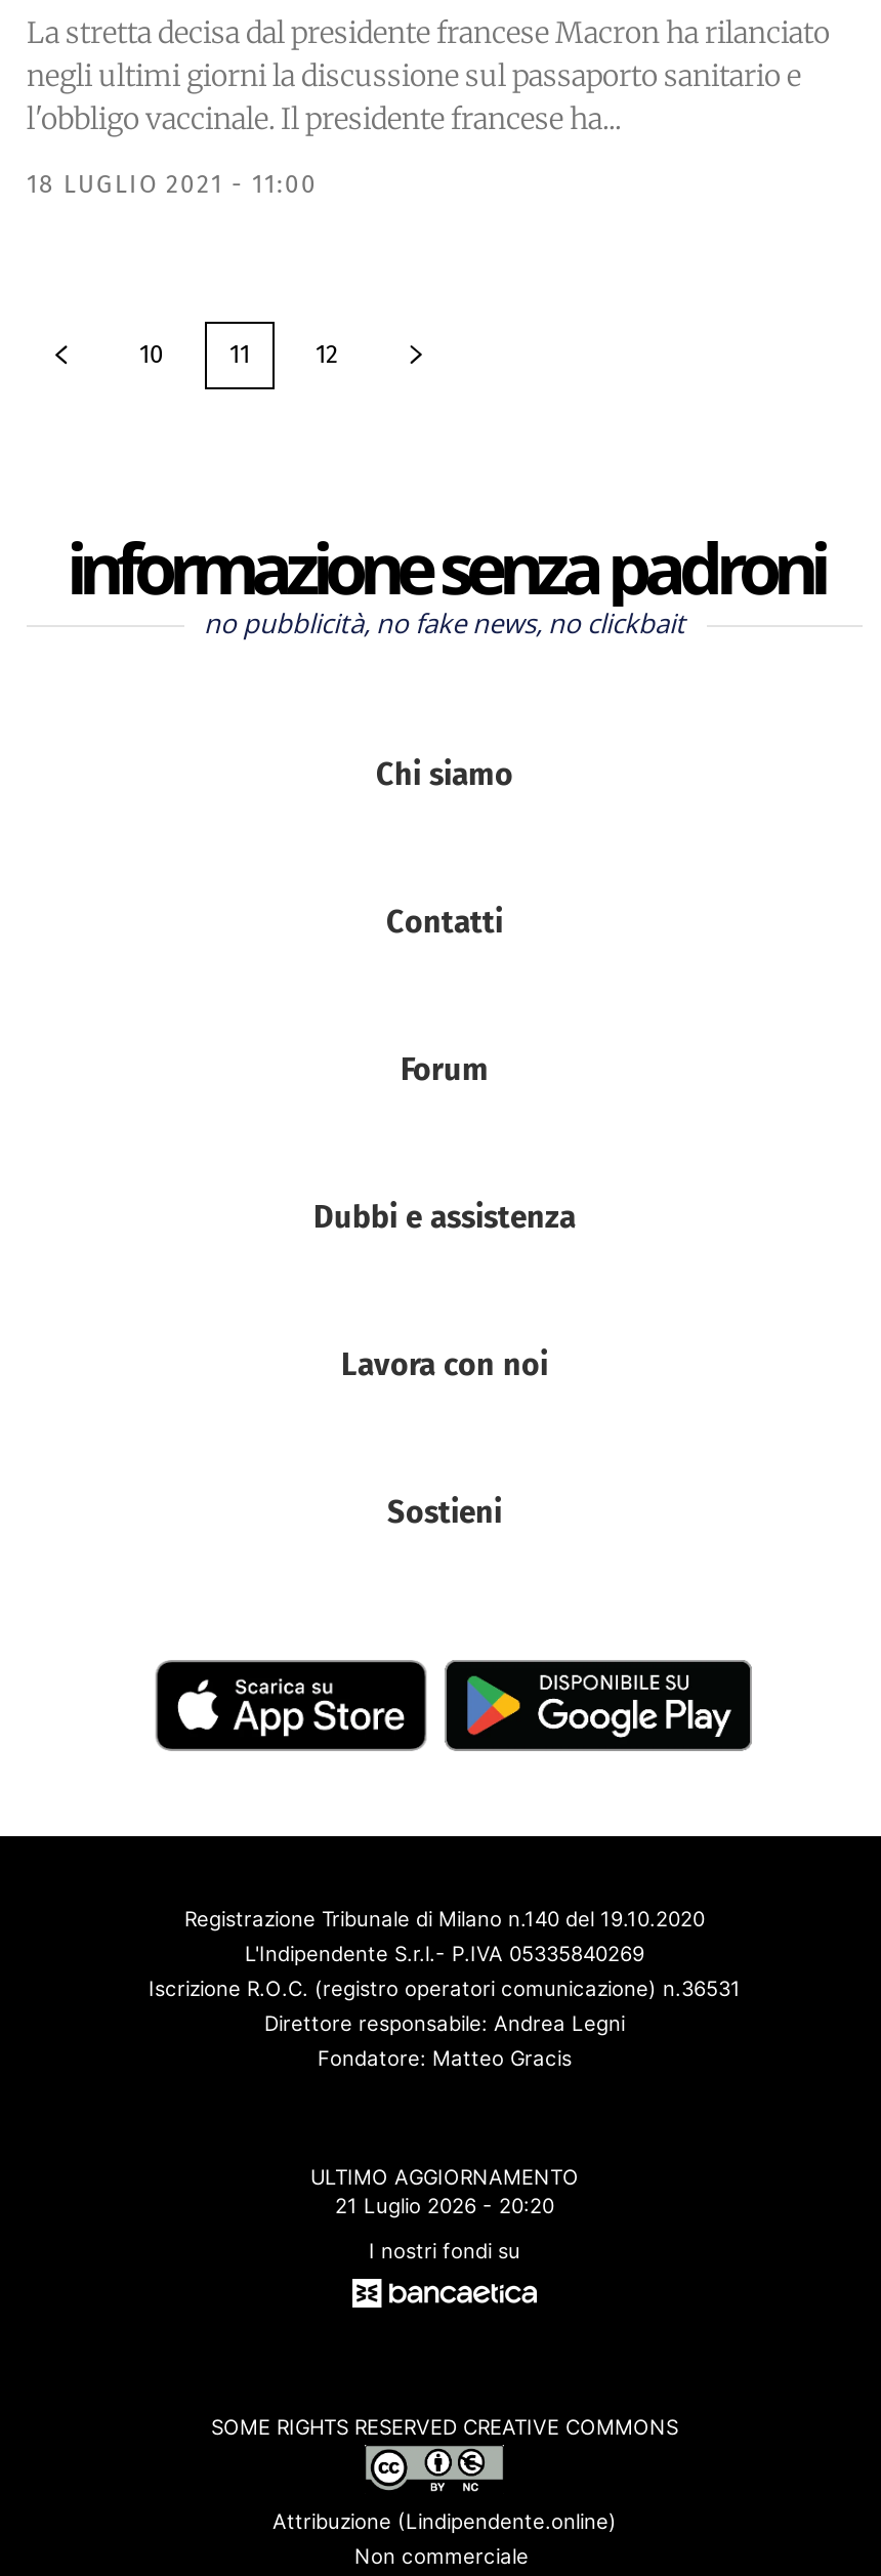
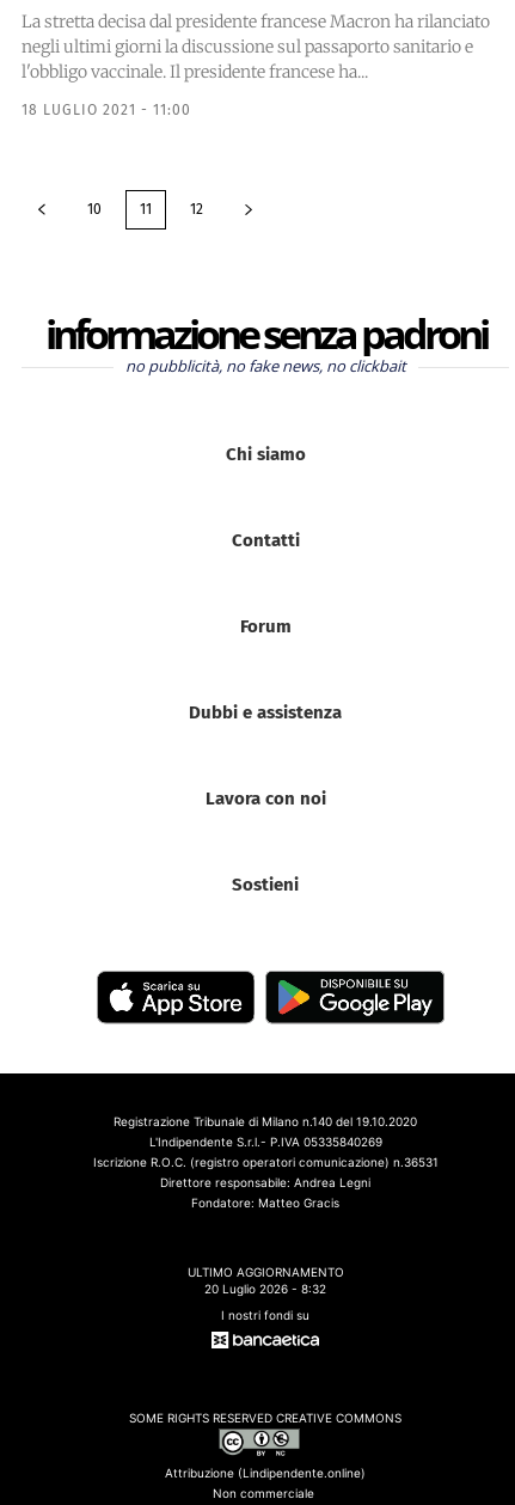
[335,2192,554,2217] 21 Luglio 2026 - 20:20 -> [204,1281,326,1295] 20 Luglio 2026 - 8:32

